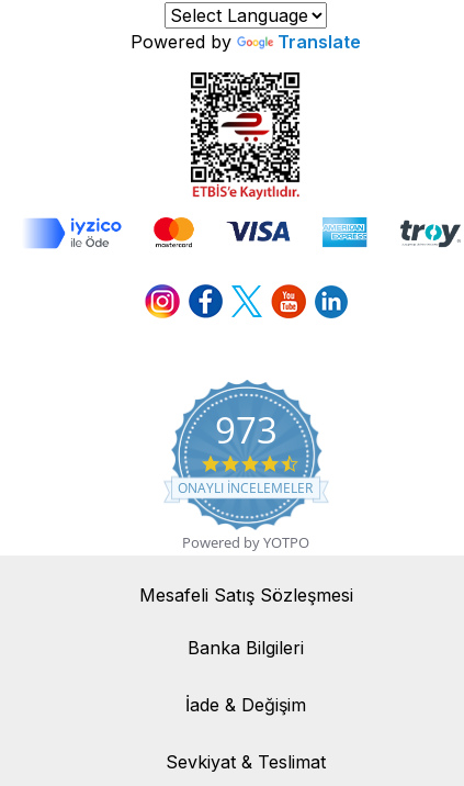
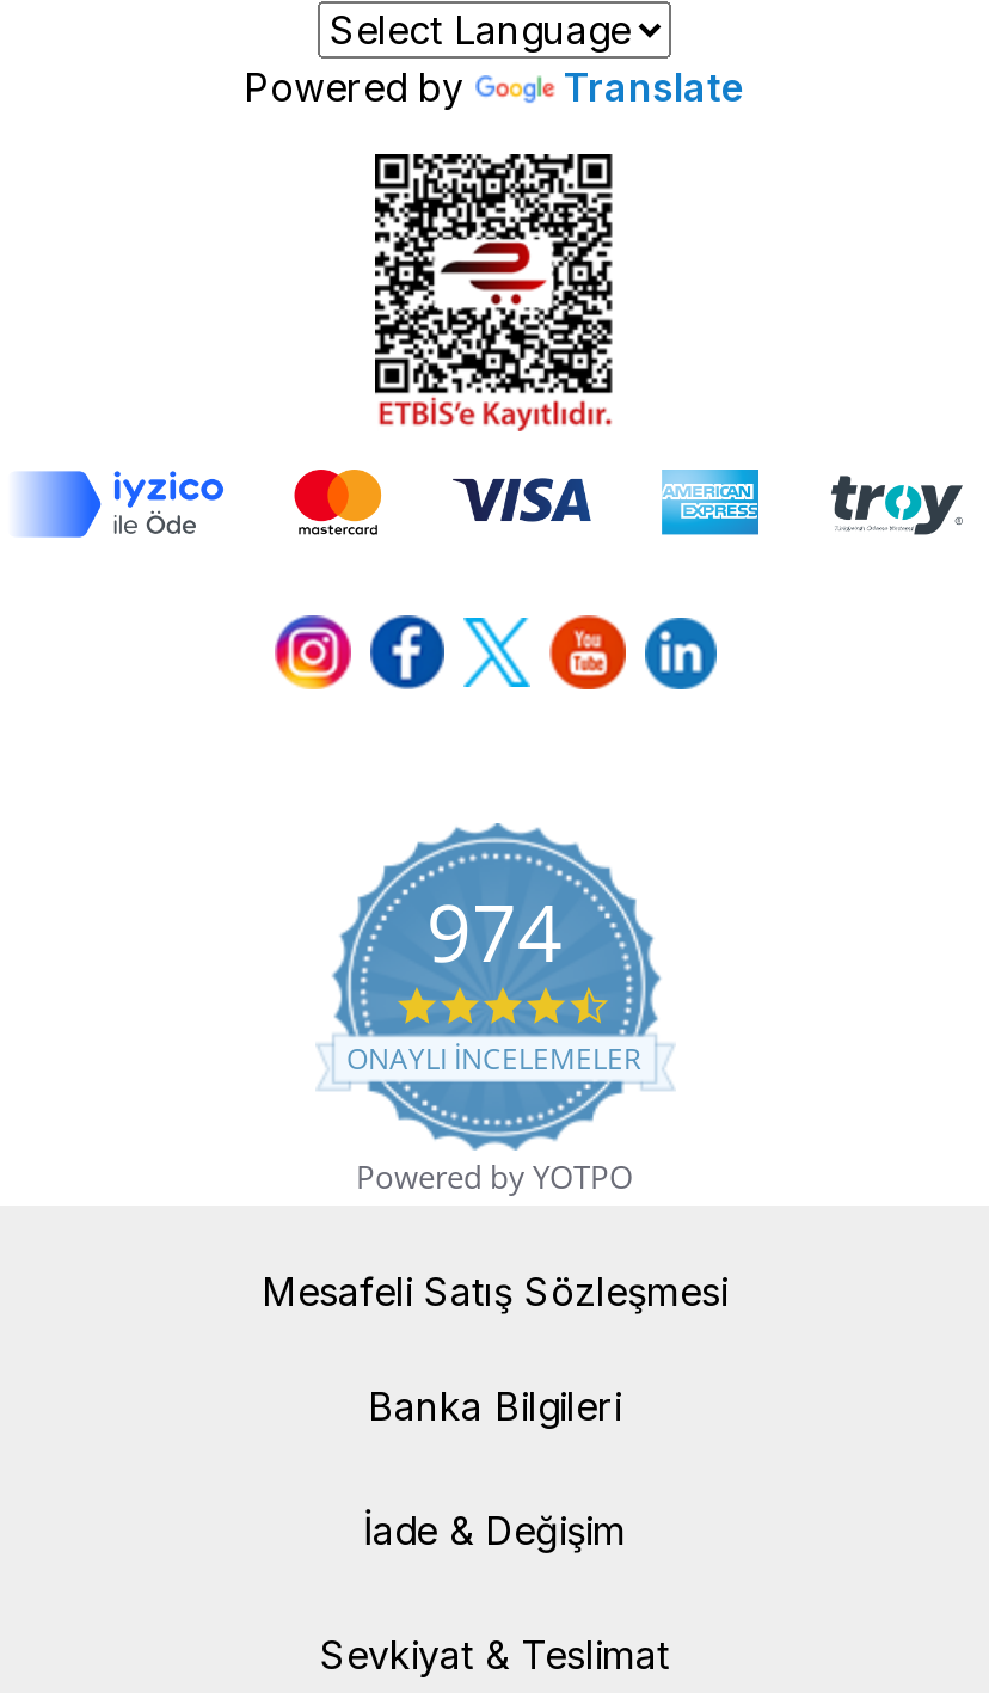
[214,406,277,455] 973 -> [426,879,563,987] 974

